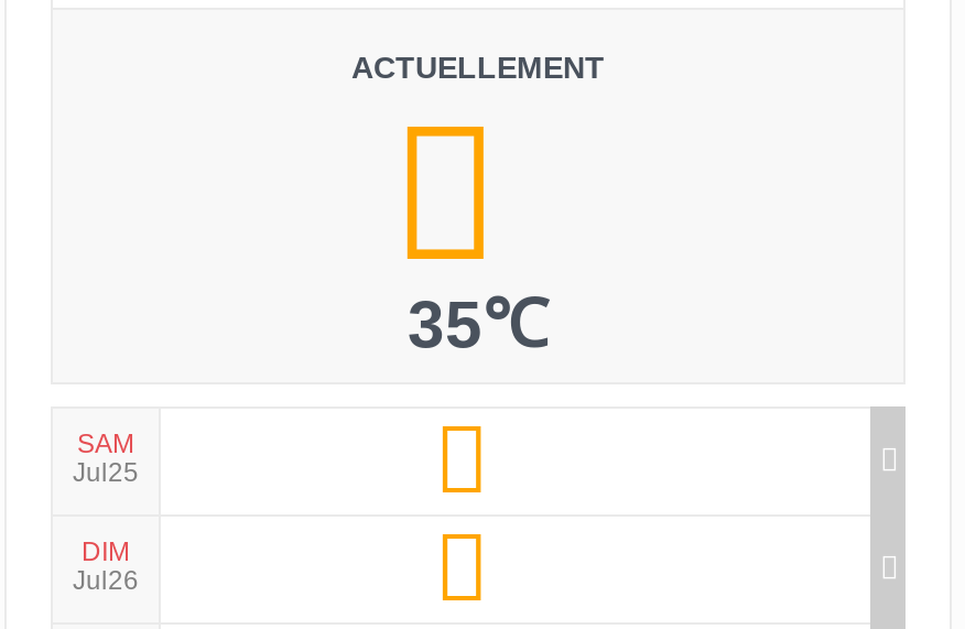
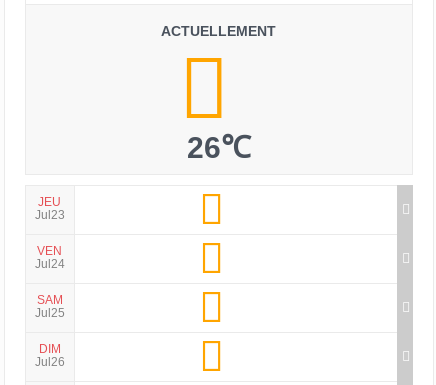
[408,288,549,361] 35℃ -> [35,131,251,271] 26℃ | JEU | Jul23 | VEN | Jul24

